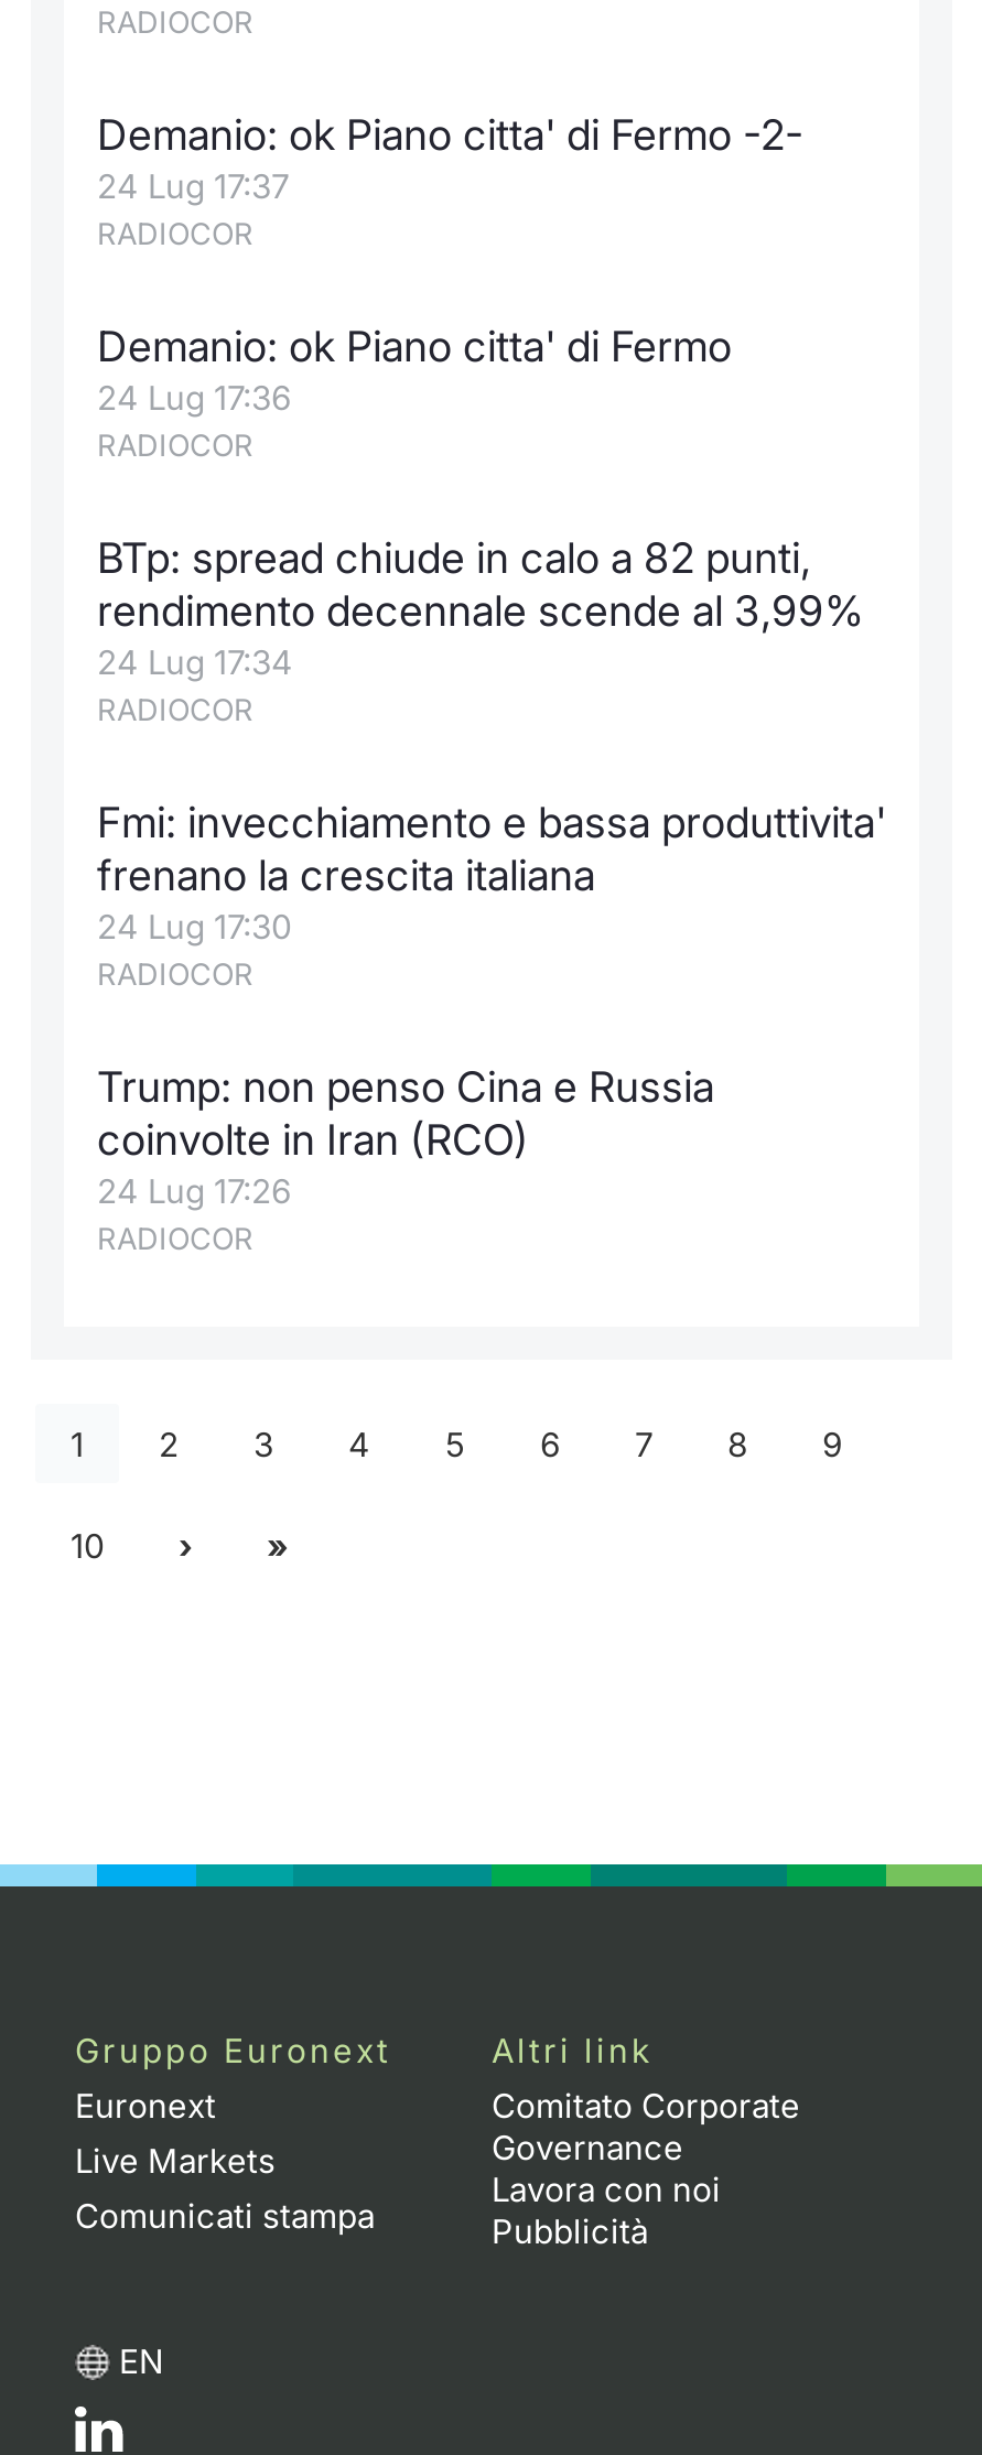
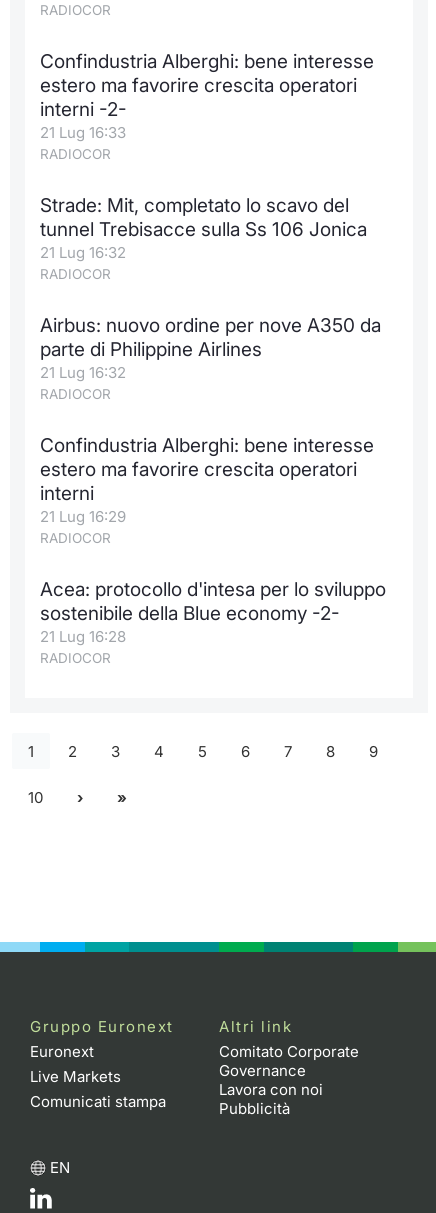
[97,110,805,207] Demanio: ok Piano citta' di Fermo -2- | 24 Lug 17:37 -> [40,50,374,142] Confindustria Alberghi: bene interesse | estero ma favorire crescita operatori | interni -2- | 21 Lug 16:33
[97,322,732,419] Demanio: ok Piano citta' di Fermo | 24 Lug 17:36 -> [40,194,367,262] Strade: Mit, completato lo scavo del | tunnel Trebisacce sulla Ss 106 Jonica | 21 Lug 16:32
[97,533,864,683] BTp: spread chiude in calo a 82 punti, | rendimento decennale scende al 3,99% | 24 Lug 17:34 -> [40,314,381,382] Airbus: nuovo ordine per nove A350 da | parte di Philippine Airlines | 21 Lug 16:32
[97,798,886,948] Fmi: invecchiamento e bassa produttivita' | frenano la crescita italiana | 24 Lug 17:30 -> [40,434,374,526] Confindustria Alberghi: bene interesse | estero ma favorire crescita operatori | interni | 21 Lug 16:29
[97,1062,714,1212] Trump: non penso Cina e Russia | coinvolte in Iran (RCO) | 24 Lug 17:26 -> [40,578,386,646] Acea: protocollo d'intesa per lo sviluppo | sostenibile della Blue economy -2- | 21 Lug 16:28

